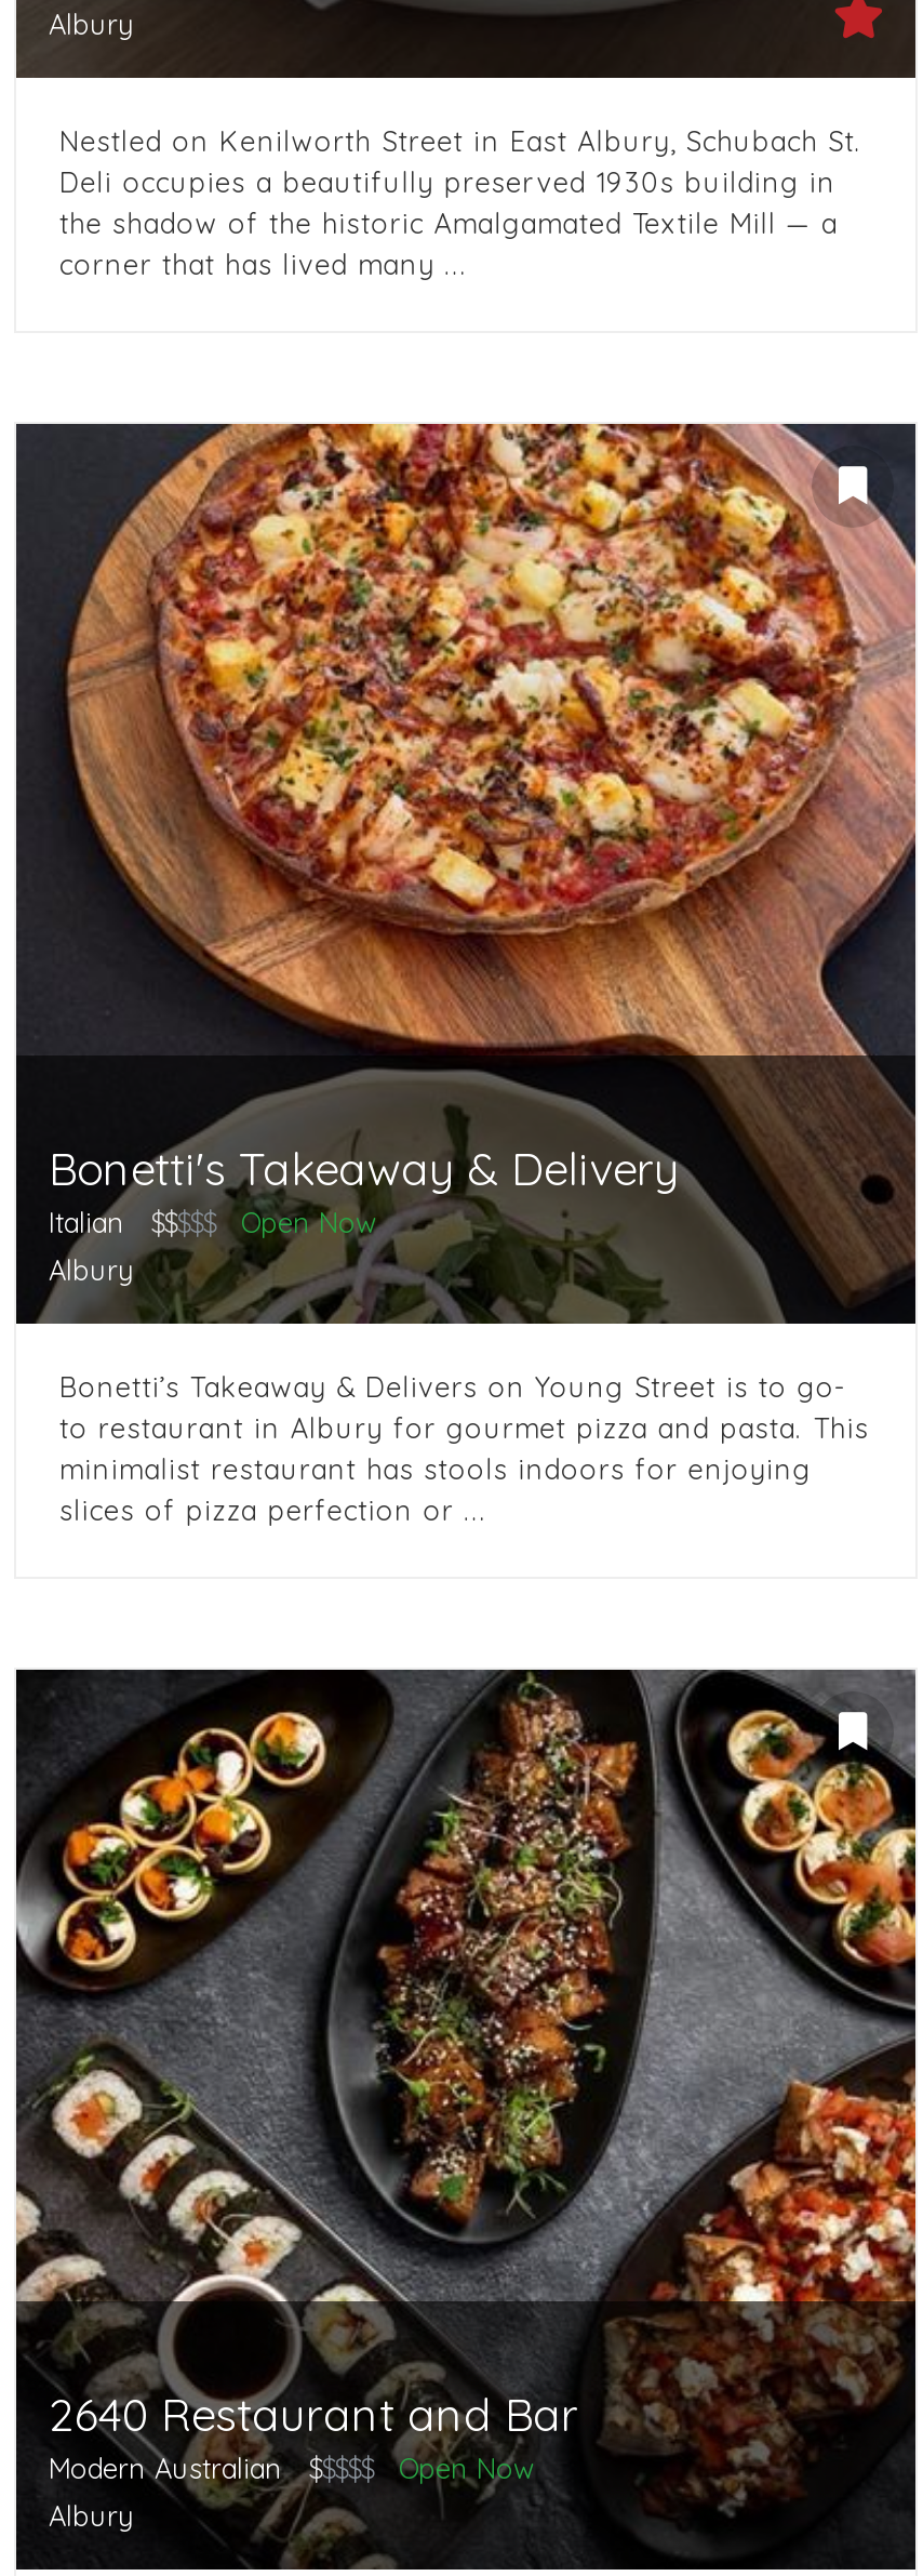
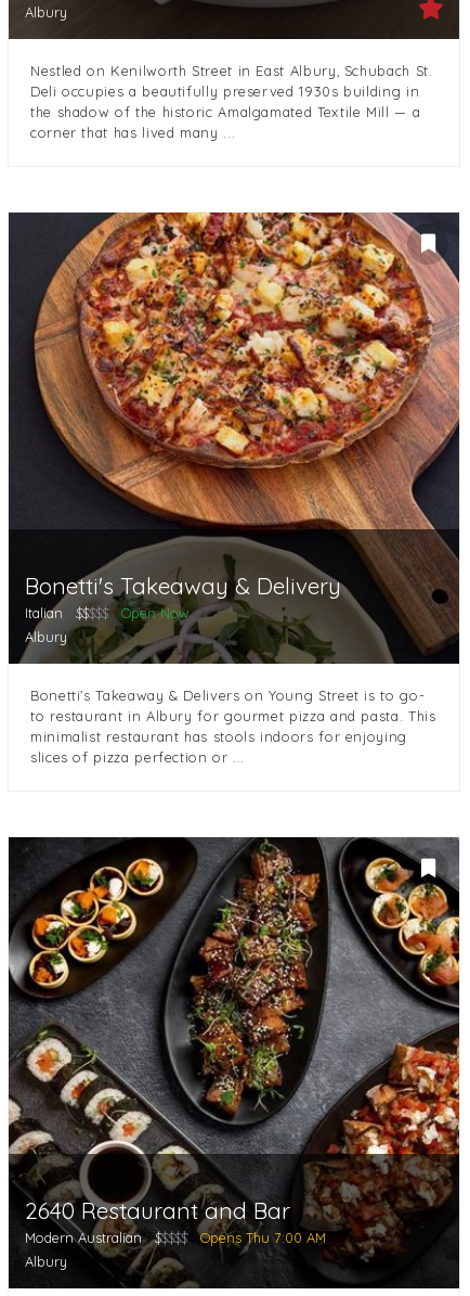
[399,2451,535,2486] Open Now -> [200,1229,326,1246] Opens Thu 7:00 AM

